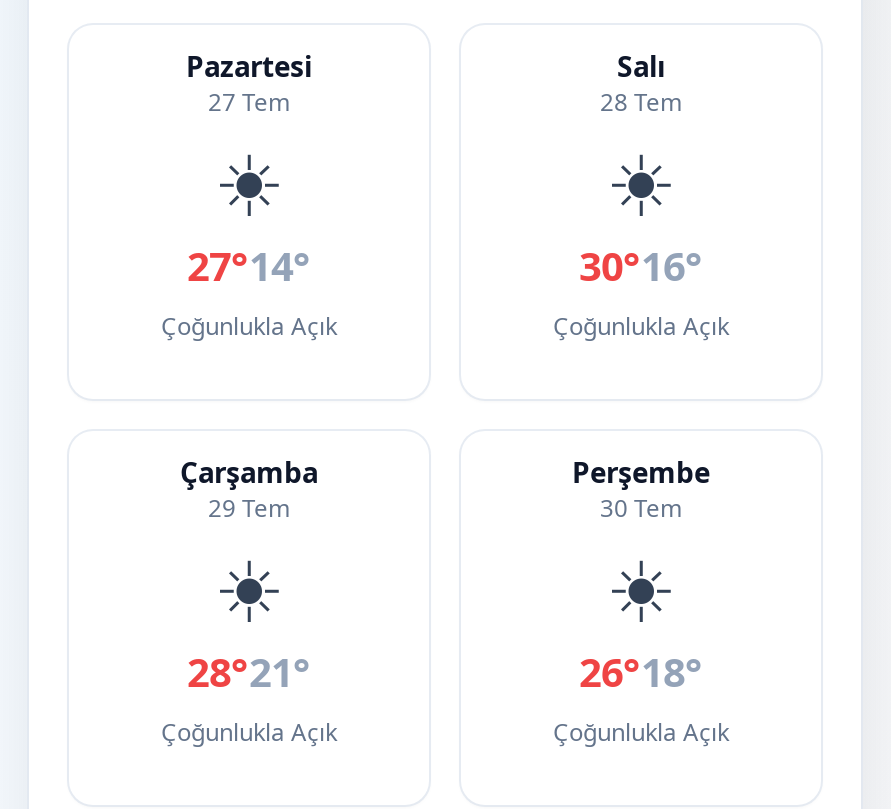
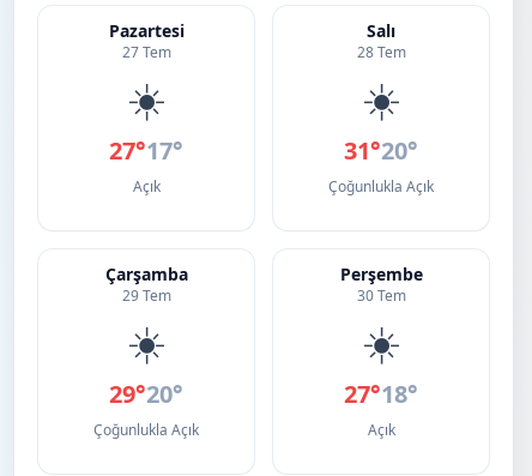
[161,239,337,343] 27°14° | Çoğunlukla Açık -> [109,134,183,197] 27°17° | Açık
[579,239,703,293] 30°16° -> [344,134,418,167] 31°20°
[187,645,311,699] 28°21° -> [109,378,183,410] 29°20°
[553,645,729,749] 26°18° | Çoğunlukla Açık -> [344,378,418,440] 27°18° | Açık

